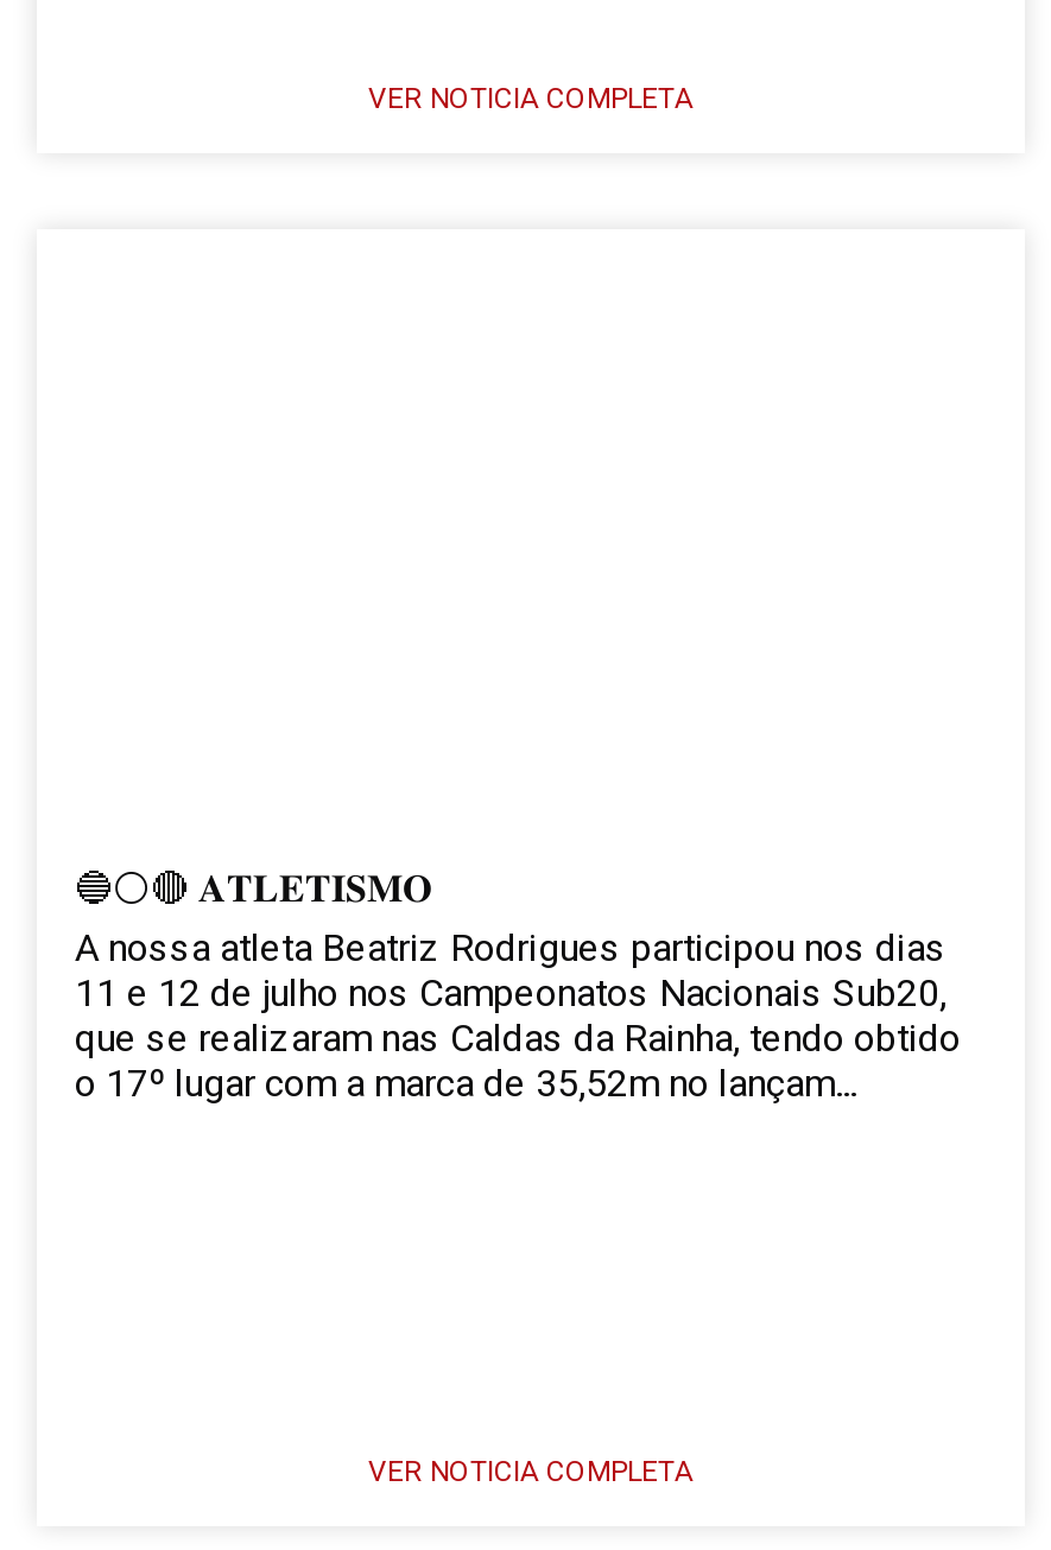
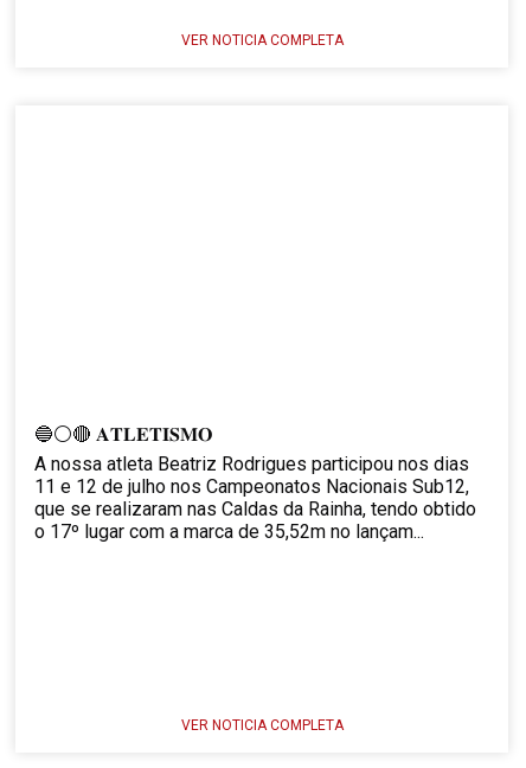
[75,970,946,1016] 11 e 12 de julho nos Campeonatos Nacionais Sub20, -> [34,475,469,498] 11 e 12 de julho nos Campeonatos Nacionais Sub12,

